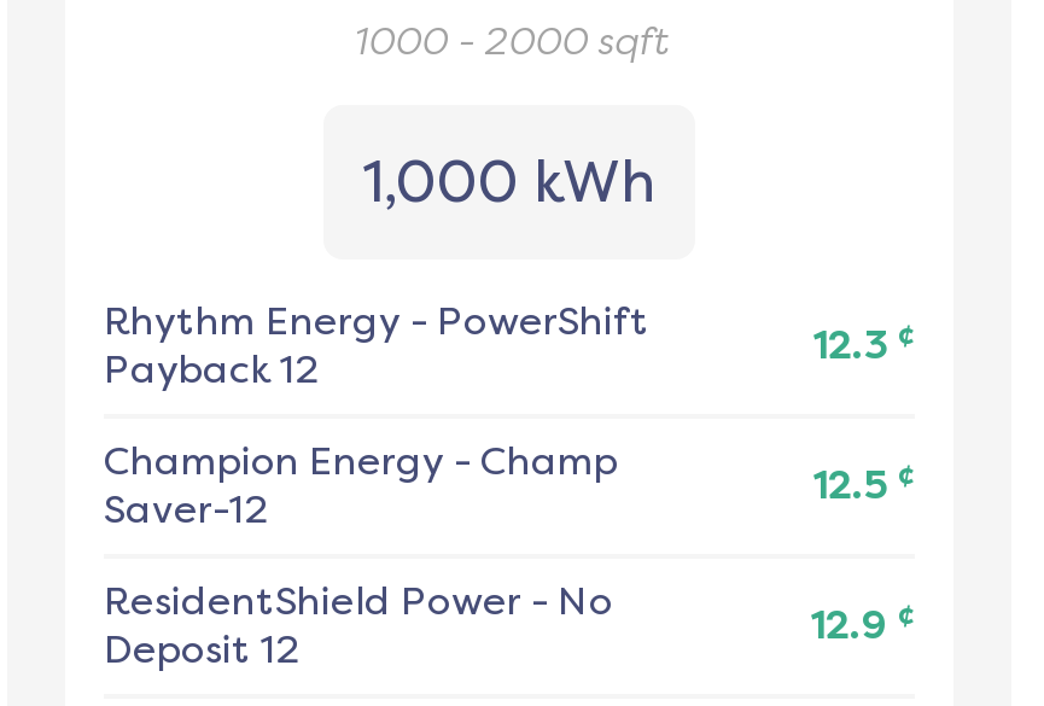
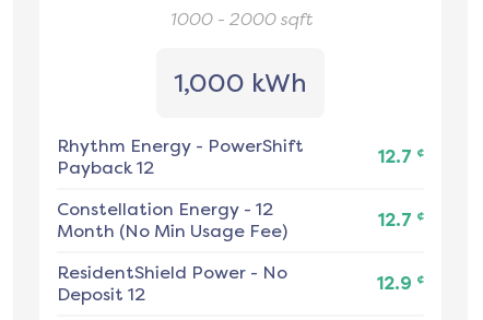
[813,317,915,368] 12.3 ¢ -> [378,144,424,167] 12.7 ¢
[104,438,618,532] Champion Energy - Champ | Saver-12 -> [57,199,287,241] Constellation Energy - 12 | Month (No Min Usage Fee)
[813,457,915,508] 12.5 ¢ -> [378,208,424,230] 12.7 ¢

